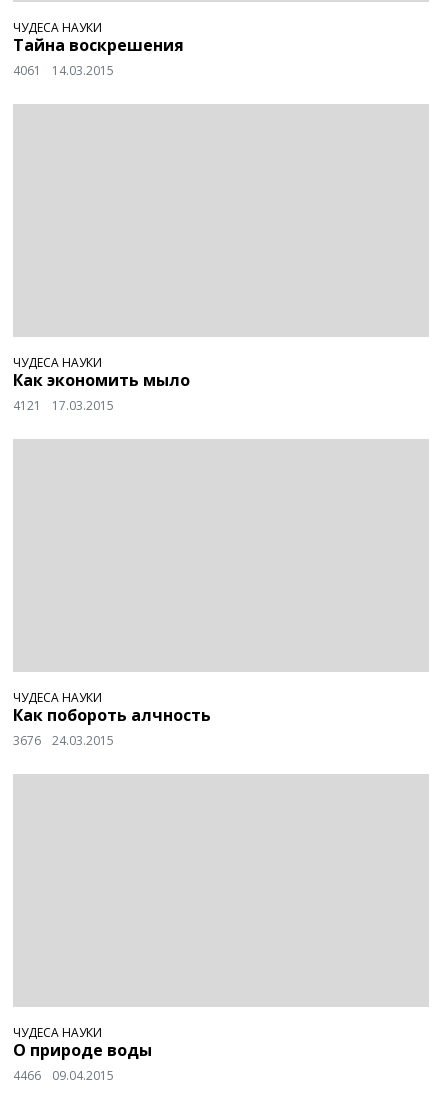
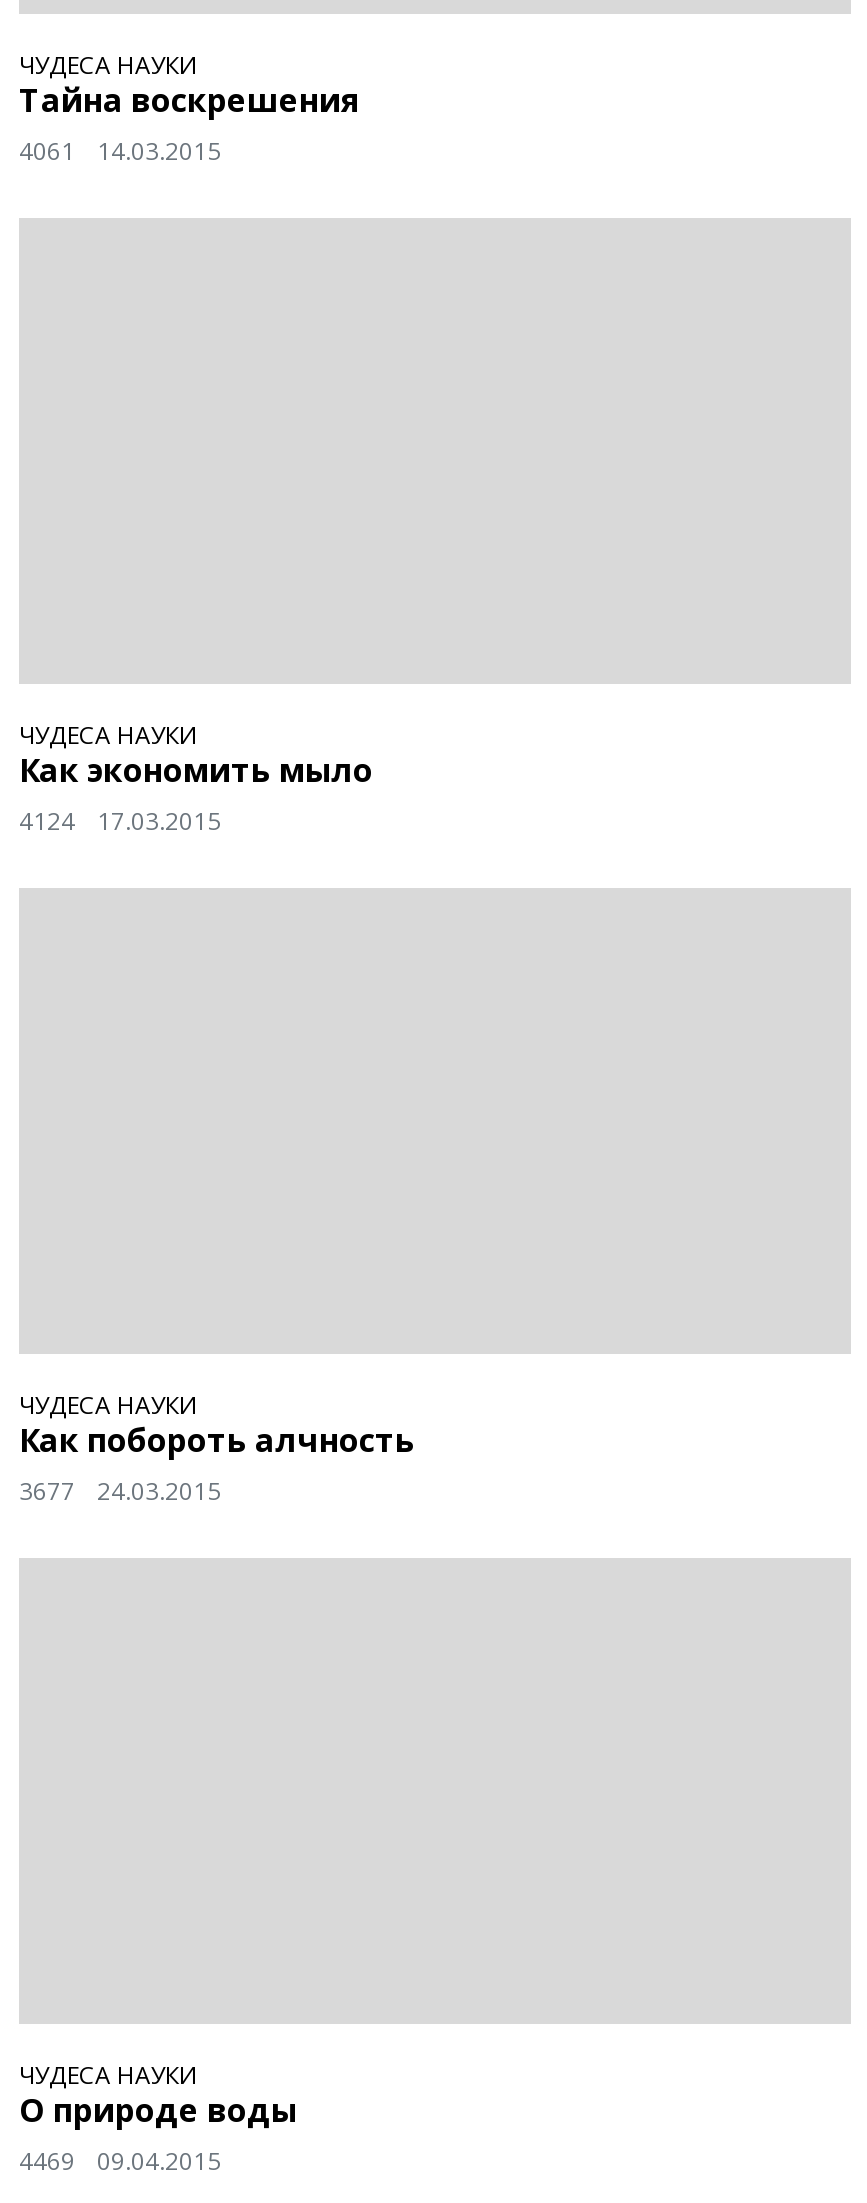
[13,397,114,414] 4121 17.03.2015 -> [19,803,221,837] 4124 17.03.2015
[13,732,114,749] 3676 24.03.2015 -> [19,1473,221,1507] 3677 24.03.2015
[13,1067,114,1084] 4466 09.04.2015 -> [19,2143,221,2177] 4469 09.04.2015

